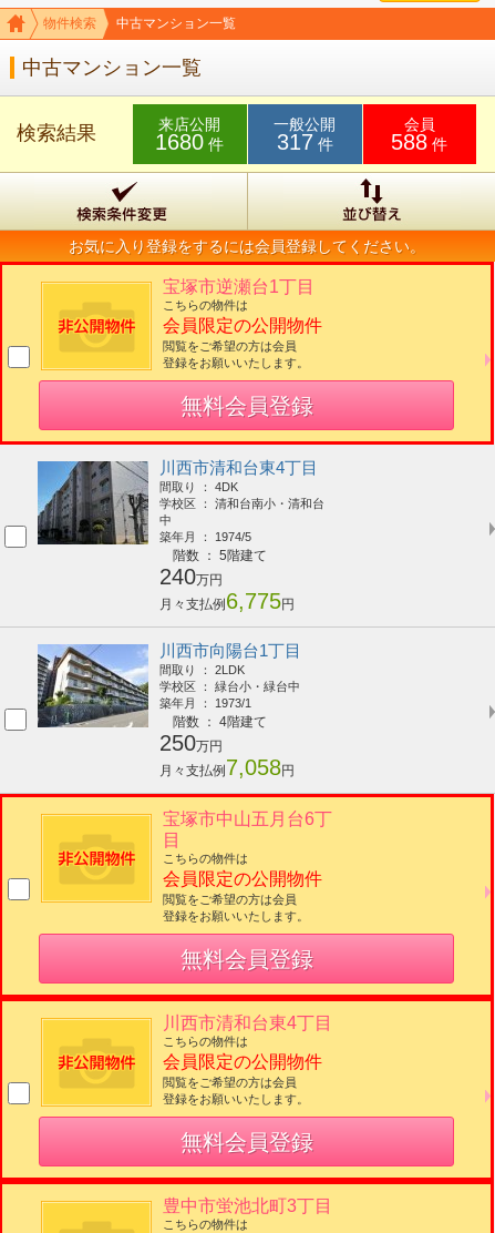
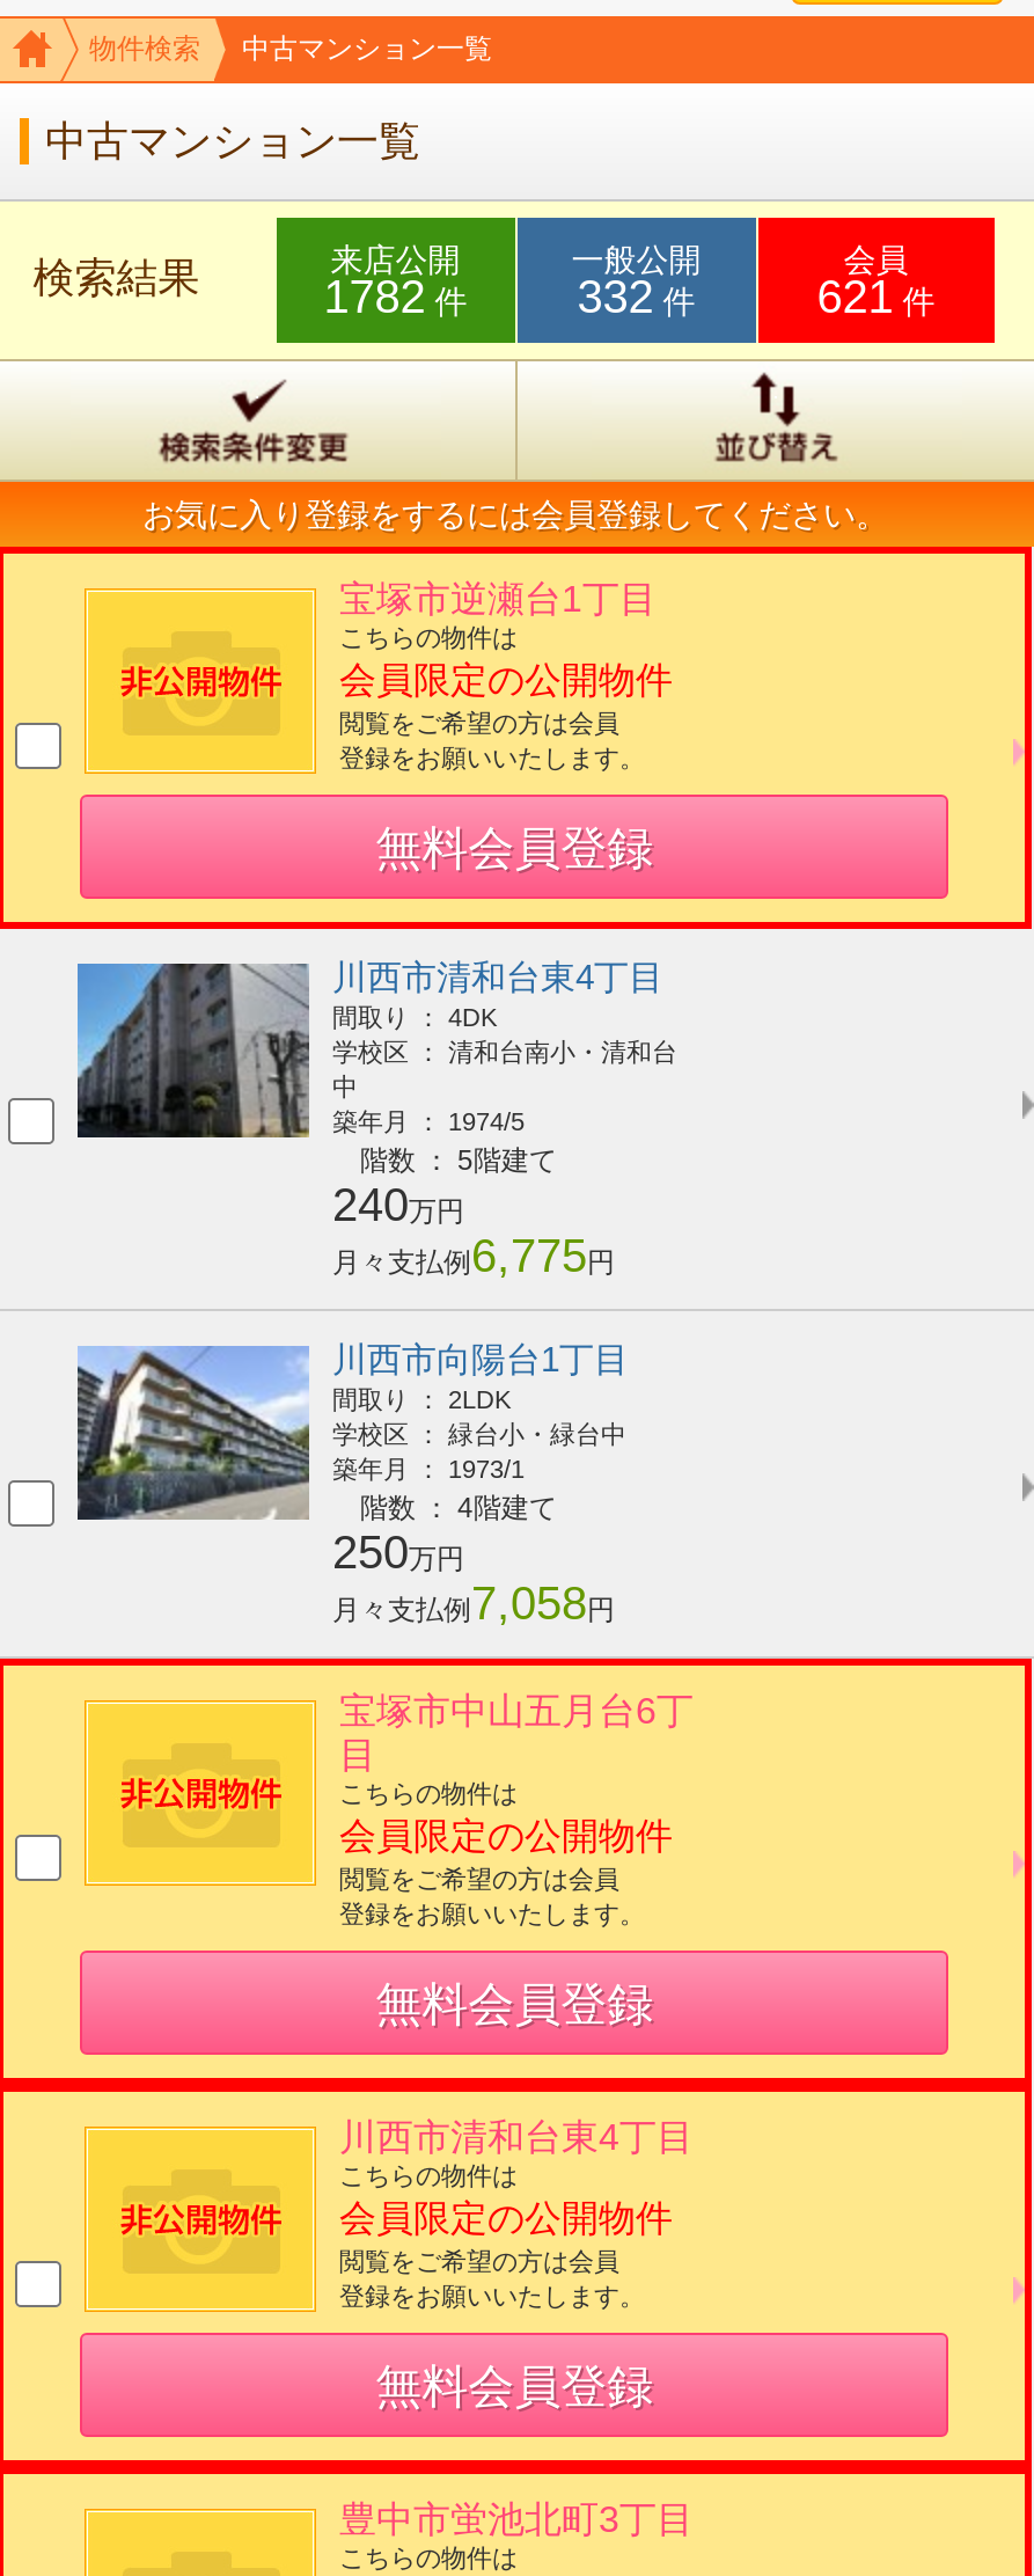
[155,130,224,154] 1680件 -> [324,271,467,322] 1782件
[277,130,333,154] 317件 -> [577,271,695,322] 332件
[391,130,448,154] 588件 -> [817,271,935,322] 621件

